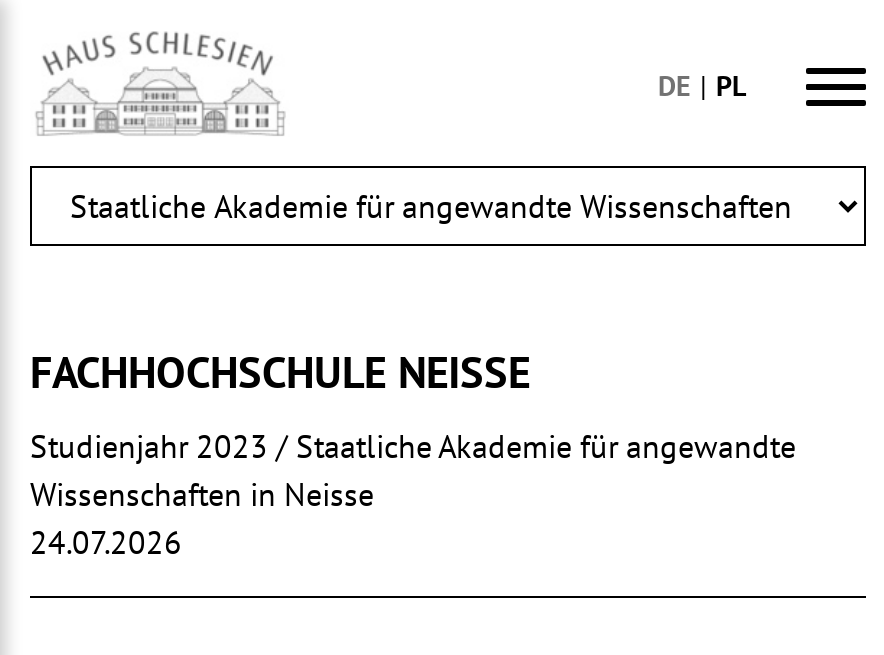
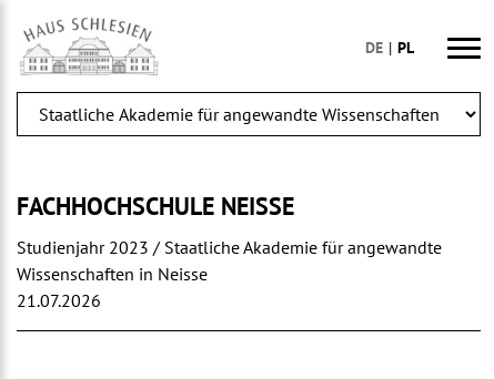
[30,522,182,562] 24.07.2026 -> [17,289,101,311] 21.07.2026

